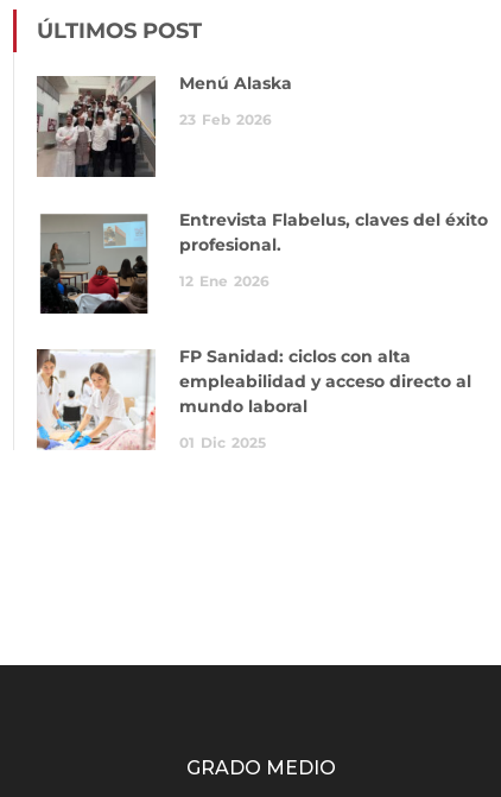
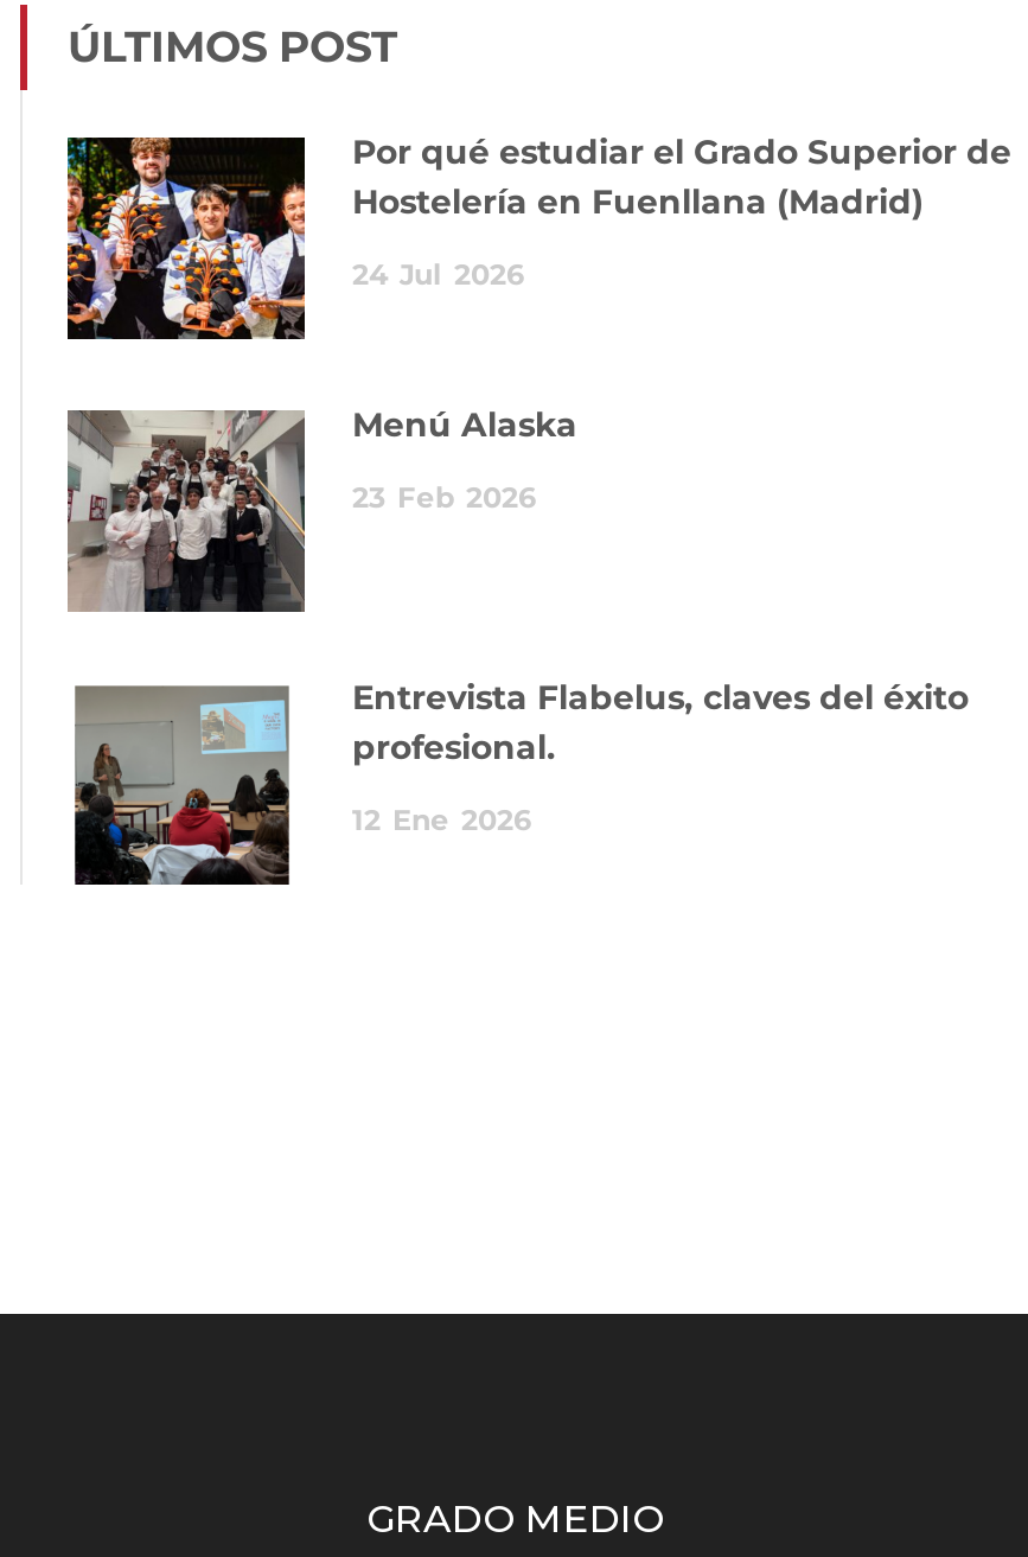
none -> [65,130,1011,339] [image] | Por qué estudiar el Grado Superior de | Hostelería en Fuenllana (Madrid) | 24 Jul 2026
moved [34,72,488,290] -> [63,403,969,837]: [image] | Menú Alaska | 23 Feb 2026 | Entrevista Flabelus, claves del éxito | profesional. | 12 Ene 2026
[36,346,471,451] [image] | FP Sanidad: ciclos con alta | empleabilidad y acceso directo al | mundo laboral | 01 Dic 2025 -> none

